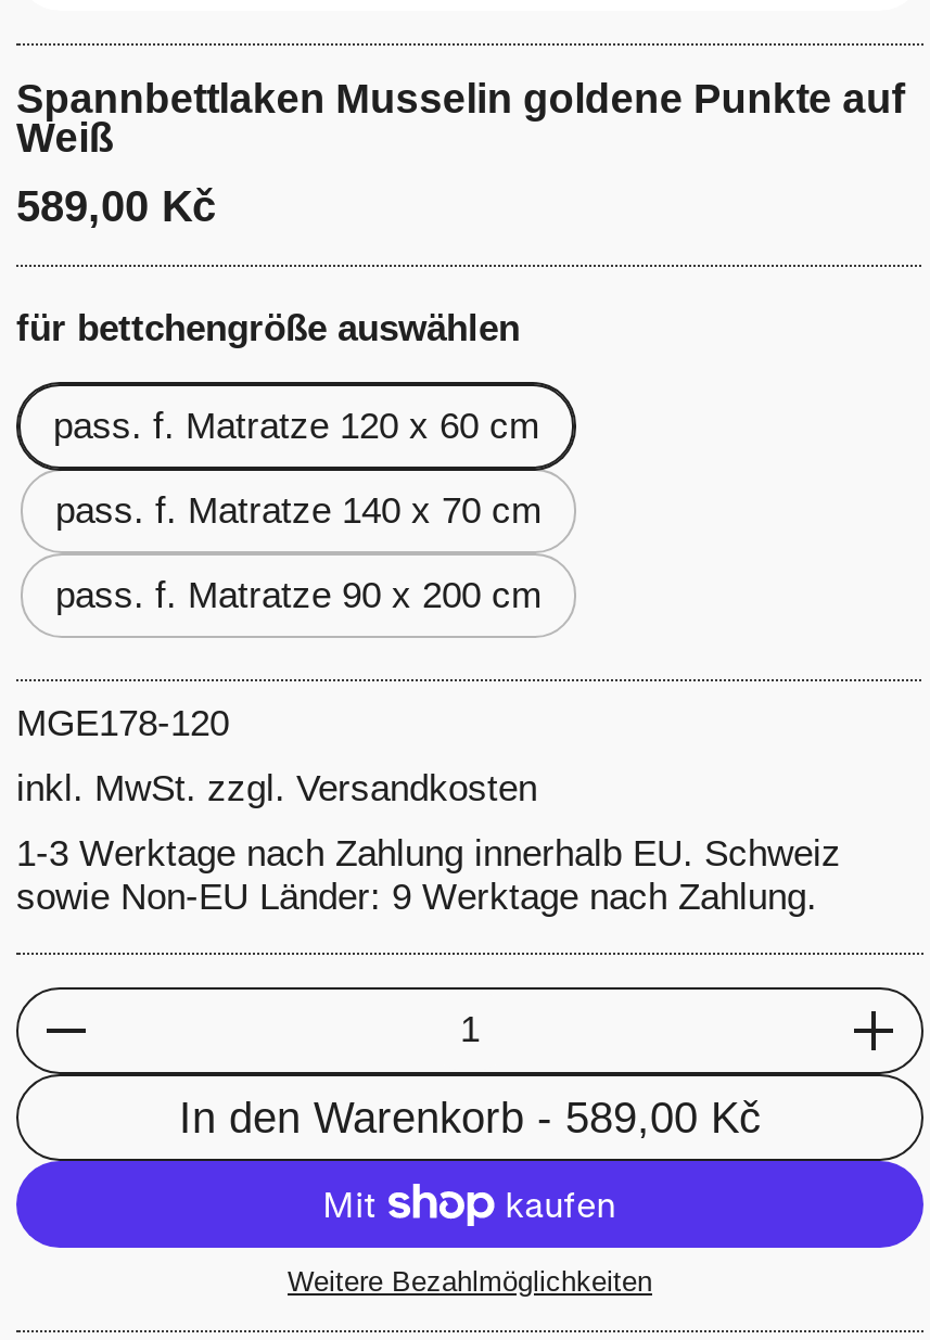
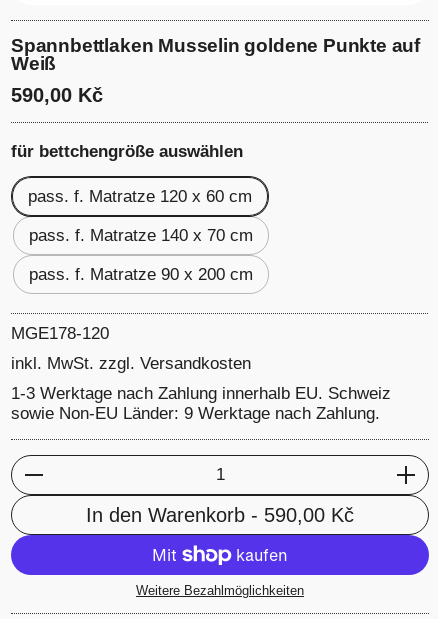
[16,181,216,229] 589,00 Kč -> [11,83,103,105] 590,00 Kč
[179,1094,761,1141] In den Warenkorb - 589,00 Kč -> [86,504,354,526] In den Warenkorb - 590,00 Kč

